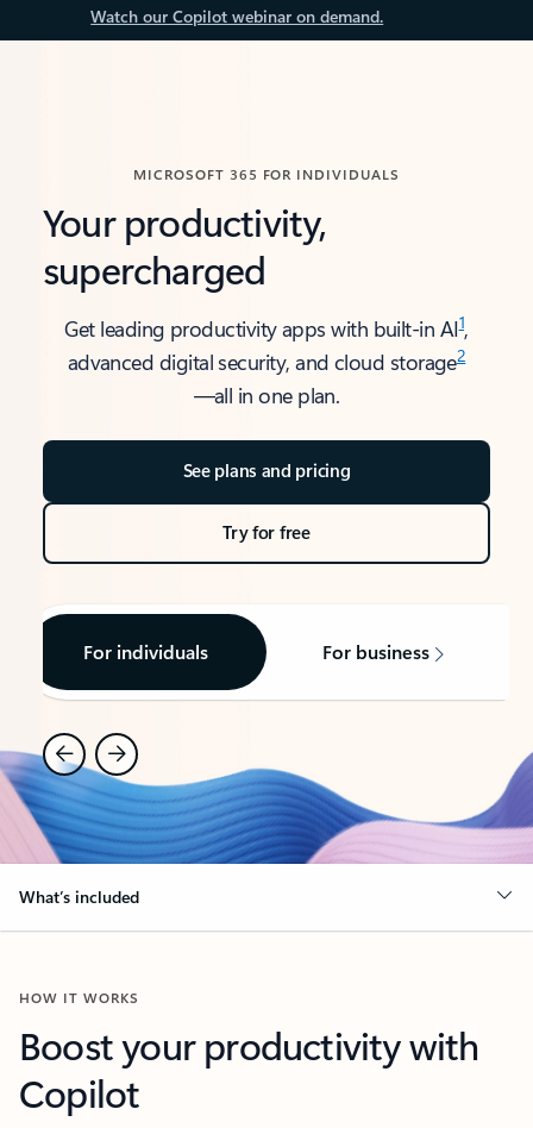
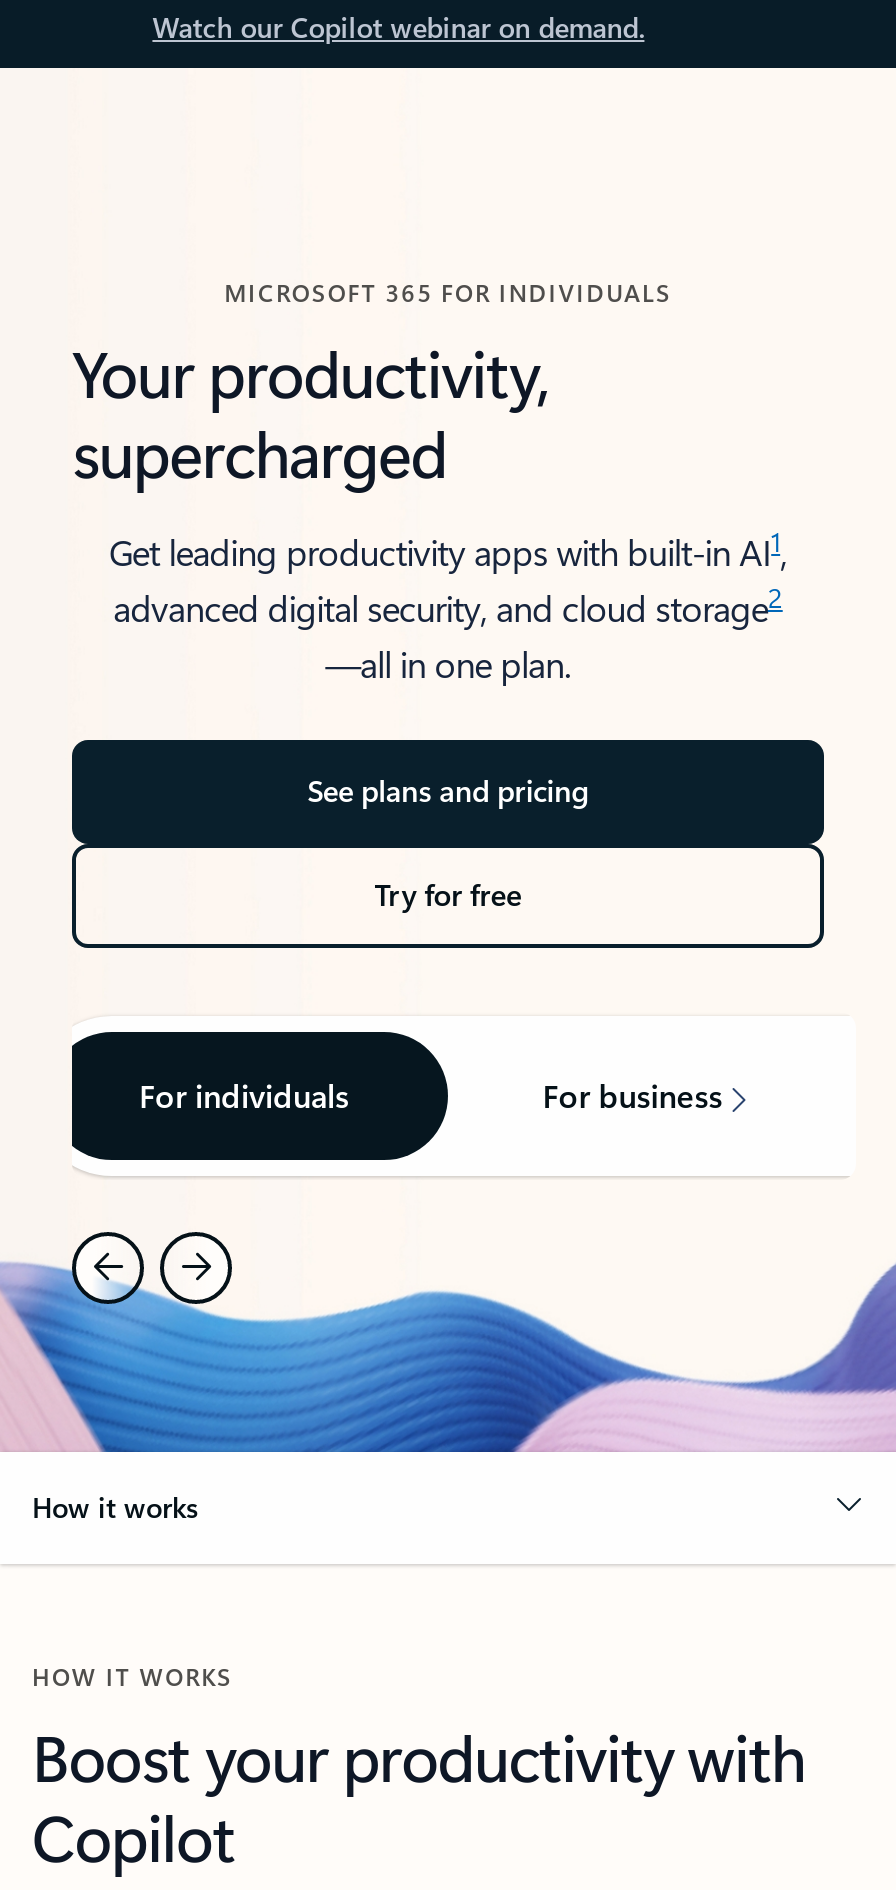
[19,885,139,908] What’s included -> [32,1488,198,1526] How it works

